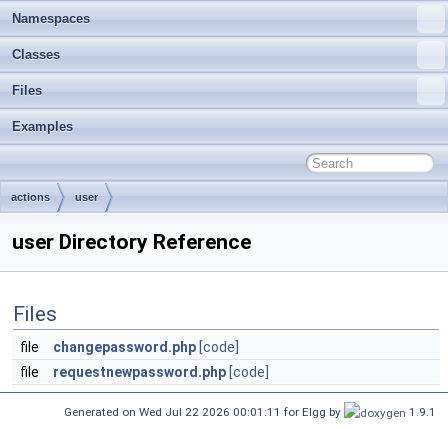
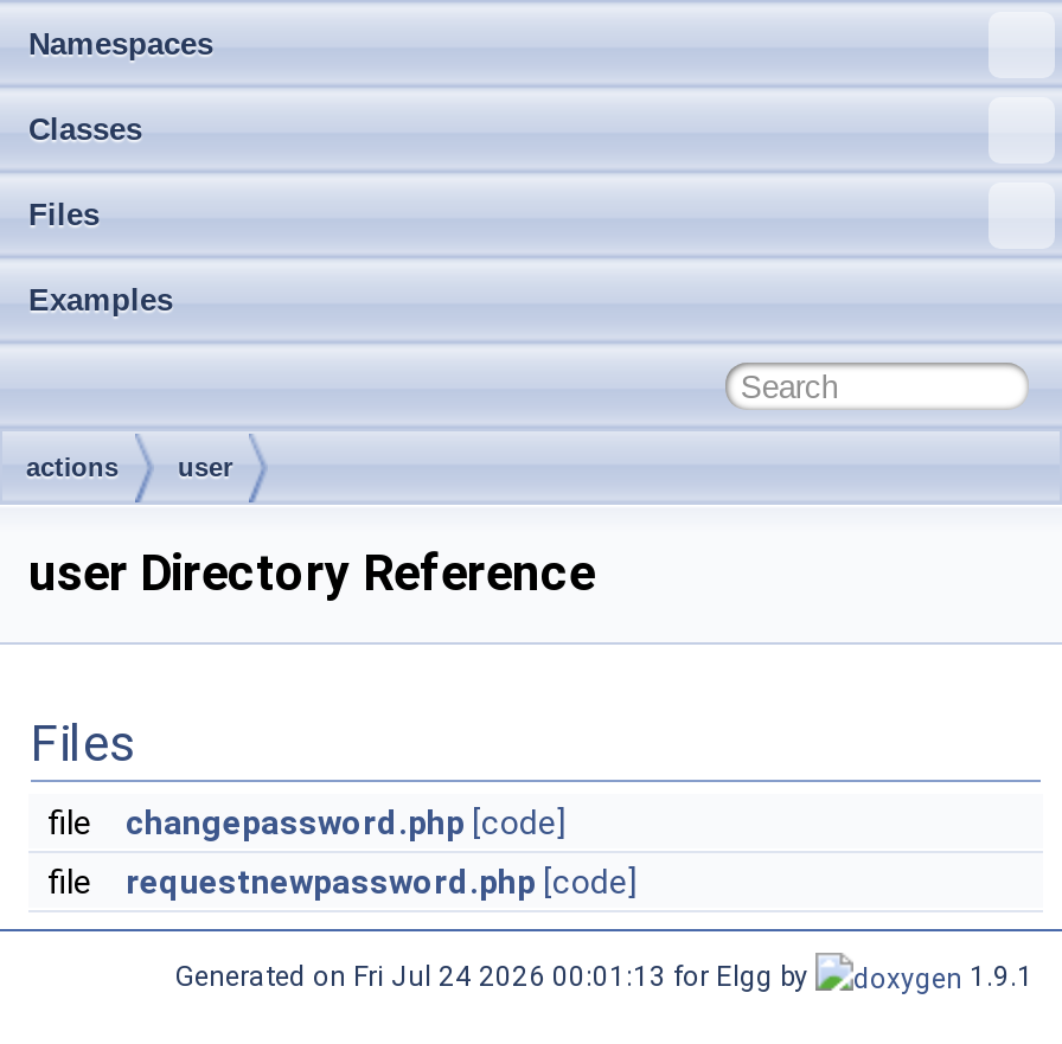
[64,405,344,419] Generated on Wed Jul 22 2026 00:01:11 for Elgg by -> [175,960,815,993] Generated on Fri Jul 24 2026 00:01:13 for Elgg by

